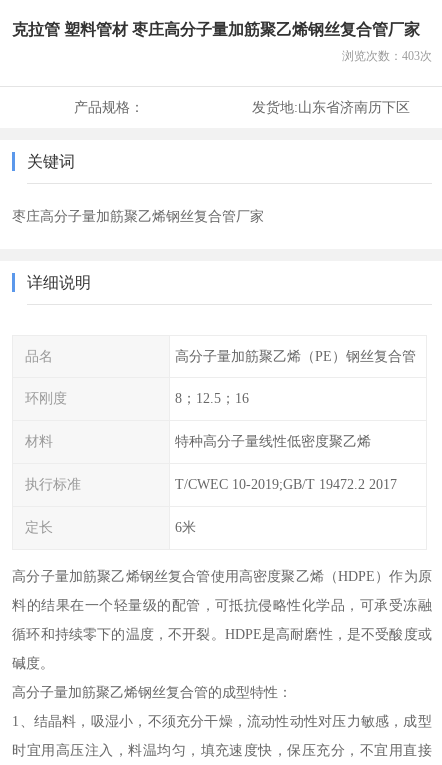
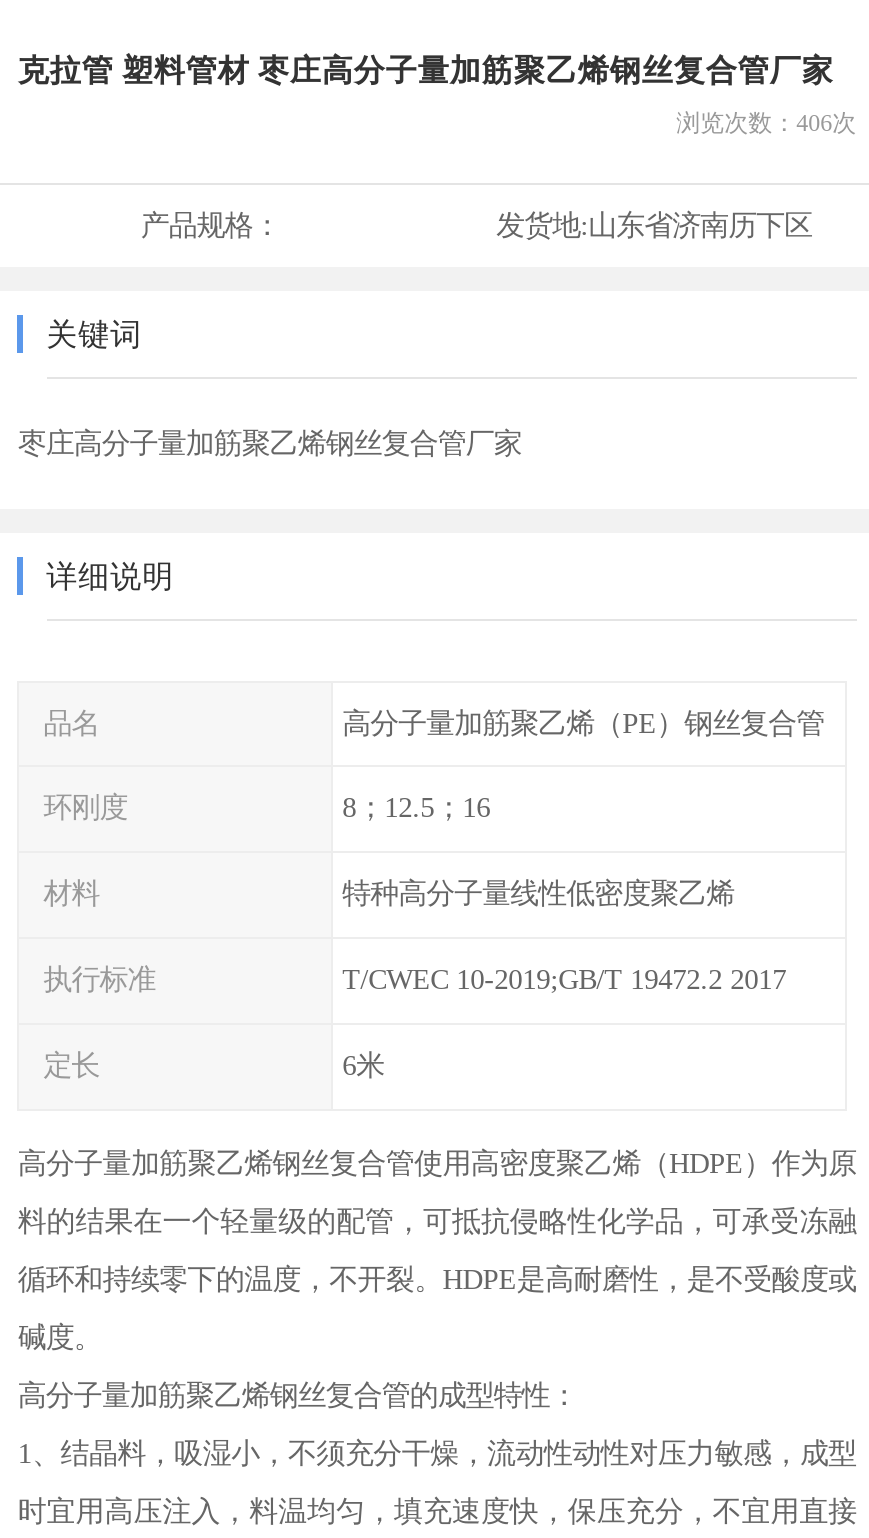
[342,49,432,63] 浏览次数：403次 -> [676,108,856,136] 浏览次数：406次

